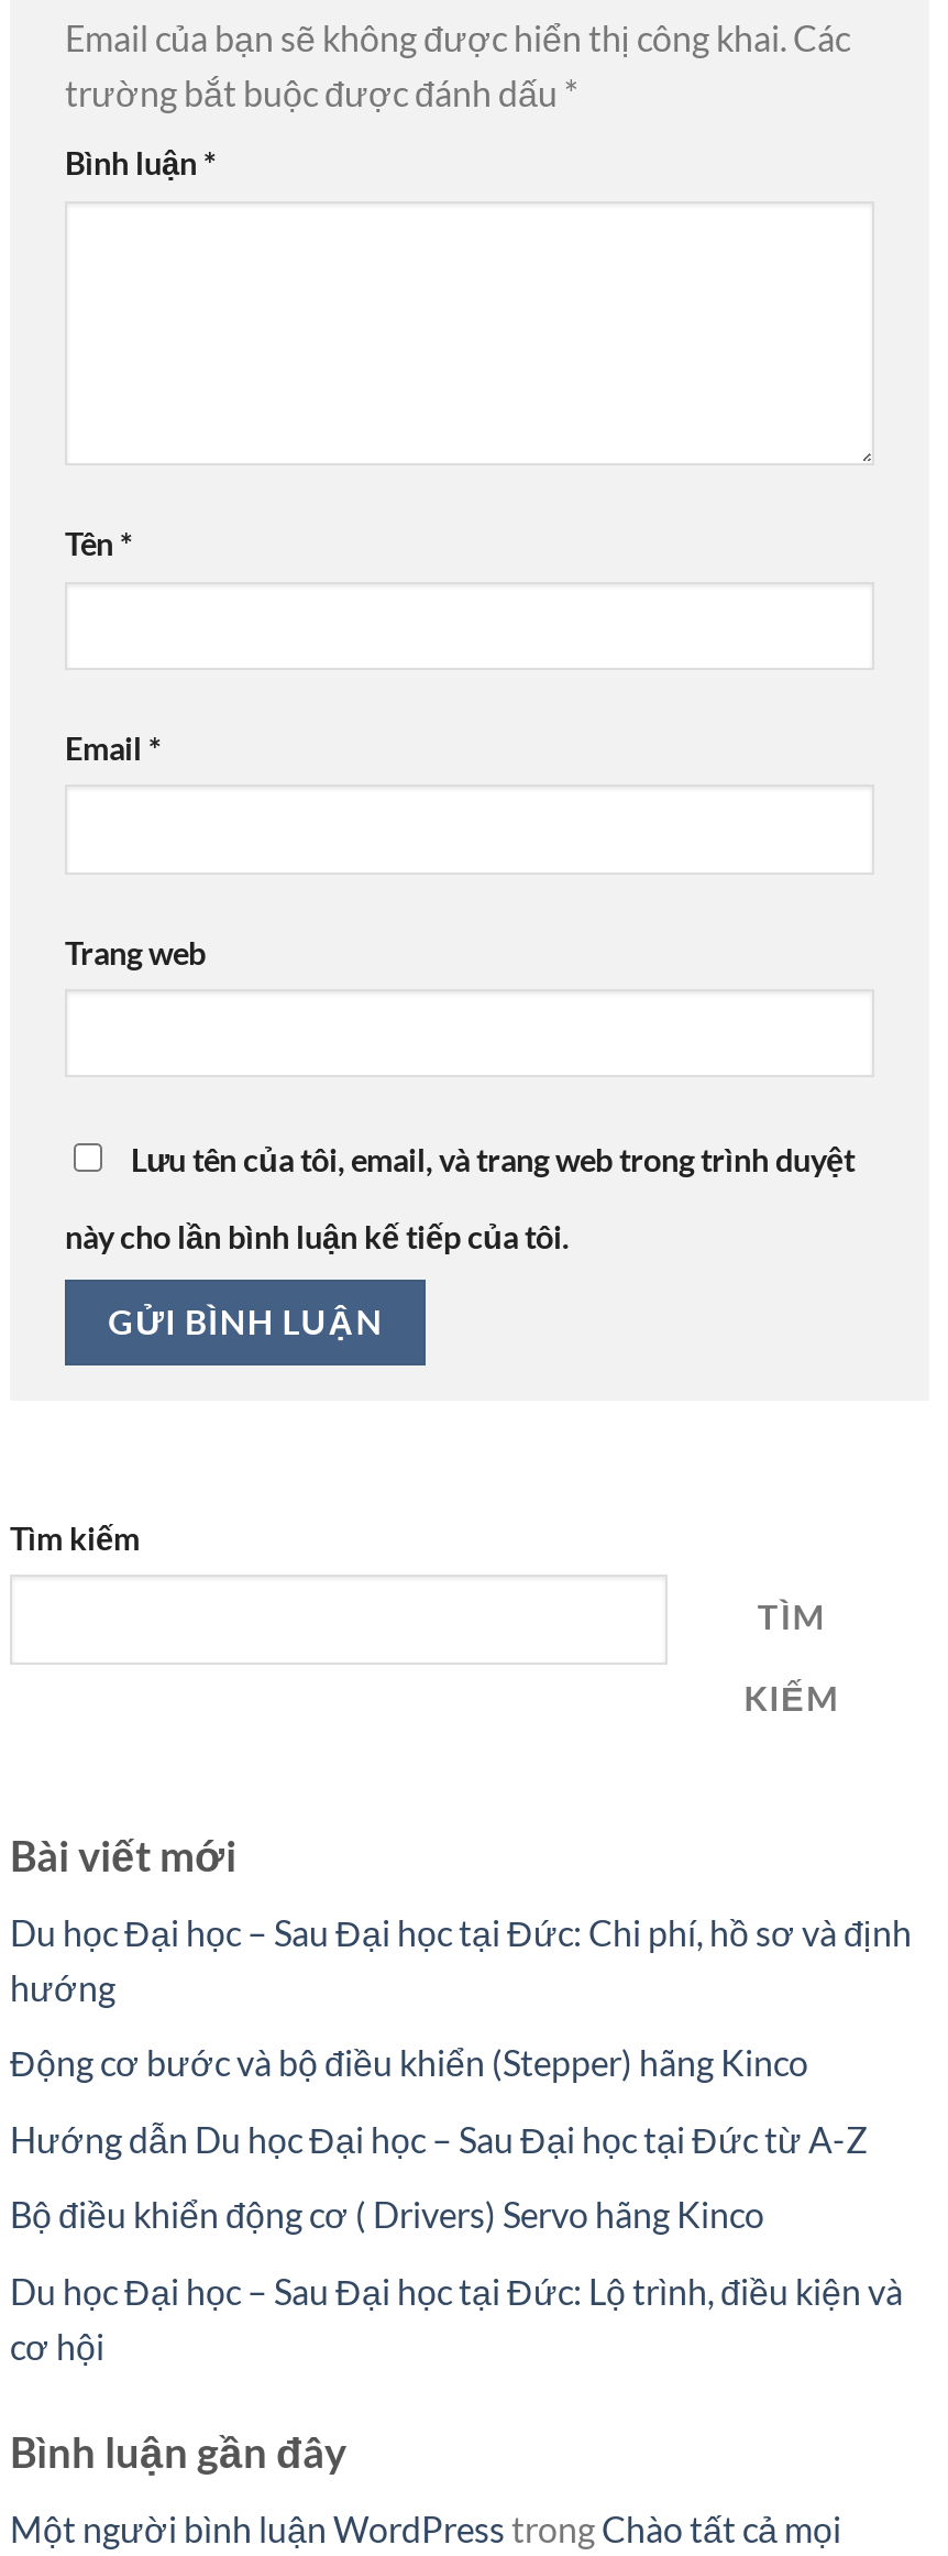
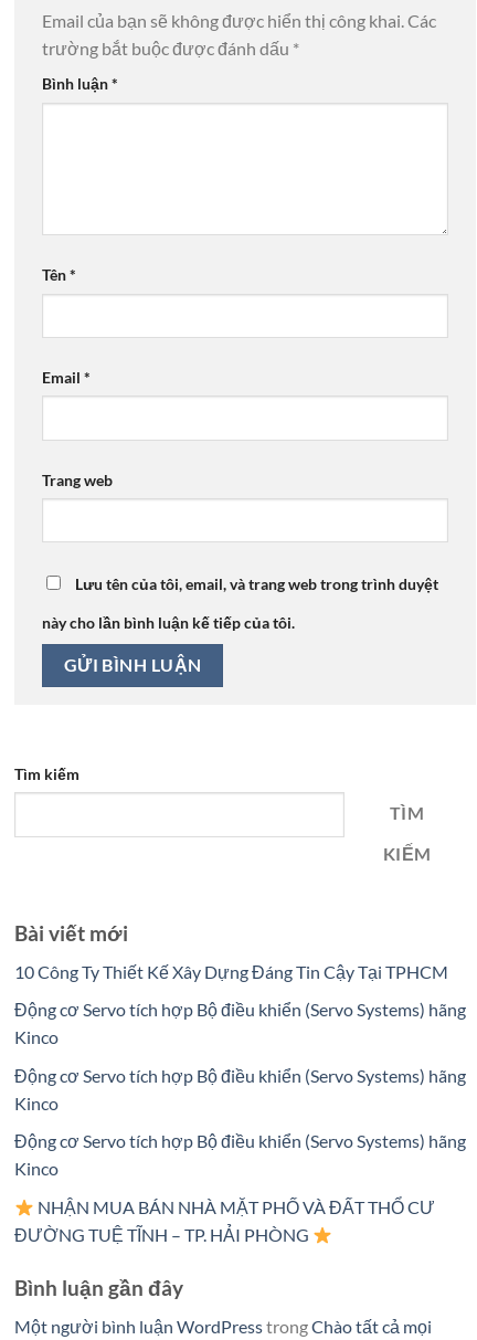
[10,1910,912,2007] Du học Đại học – Sau Đại học tại Đức: Chi phí, hồ sơ và định | hướng -> [14,961,448,982] 10 Công Ty Thiết Kế Xây Dựng Đáng Tin Cậy Tại TPHCM
[10,2041,808,2083] Động cơ bước và bộ điều khiển (Stepper) hãng Kinco -> [14,999,466,1047] Động cơ Servo tích hợp Bộ điều khiển (Servo Systems) hãng | Kinco
[10,2118,868,2159] Hướng dẫn Du học Đại học – Sau Đại học tại Đức từ A-Z -> [14,1065,466,1113] Động cơ Servo tích hợp Bộ điều khiển (Servo Systems) hãng | Kinco
[10,2194,764,2236] Bộ điều khiển động cơ ( Drivers) Servo hãng Kinco -> [14,1131,466,1179] Động cơ Servo tích hợp Bộ điều khiển (Servo Systems) hãng | Kinco
[10,2270,903,2367] Du học Đại học – Sau Đại học tại Đức: Lộ trình, điều kiện và | cơ hội -> [14,1196,435,1245] NHẬN MUA BÁN NHÀ MẶT PHỐ VÀ ĐẤT THỔ CƯ | ĐƯỜNG TUỆ TĨNH – TP. HẢI PHÒNG

